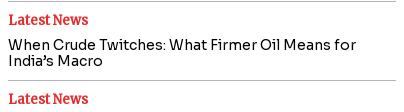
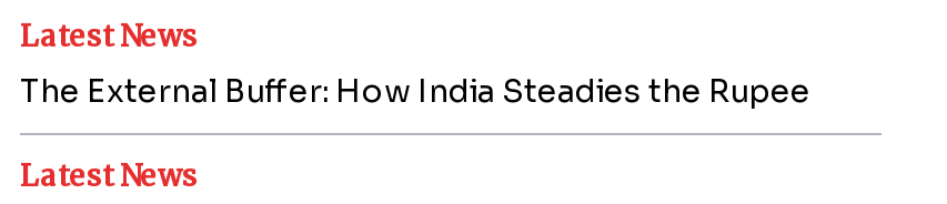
[8,36,356,70] When Crude Twitches: What Firmer Oil Means for | India’s Macro -> [20,72,810,112] The External Buffer: How India Steadies the Rupee

